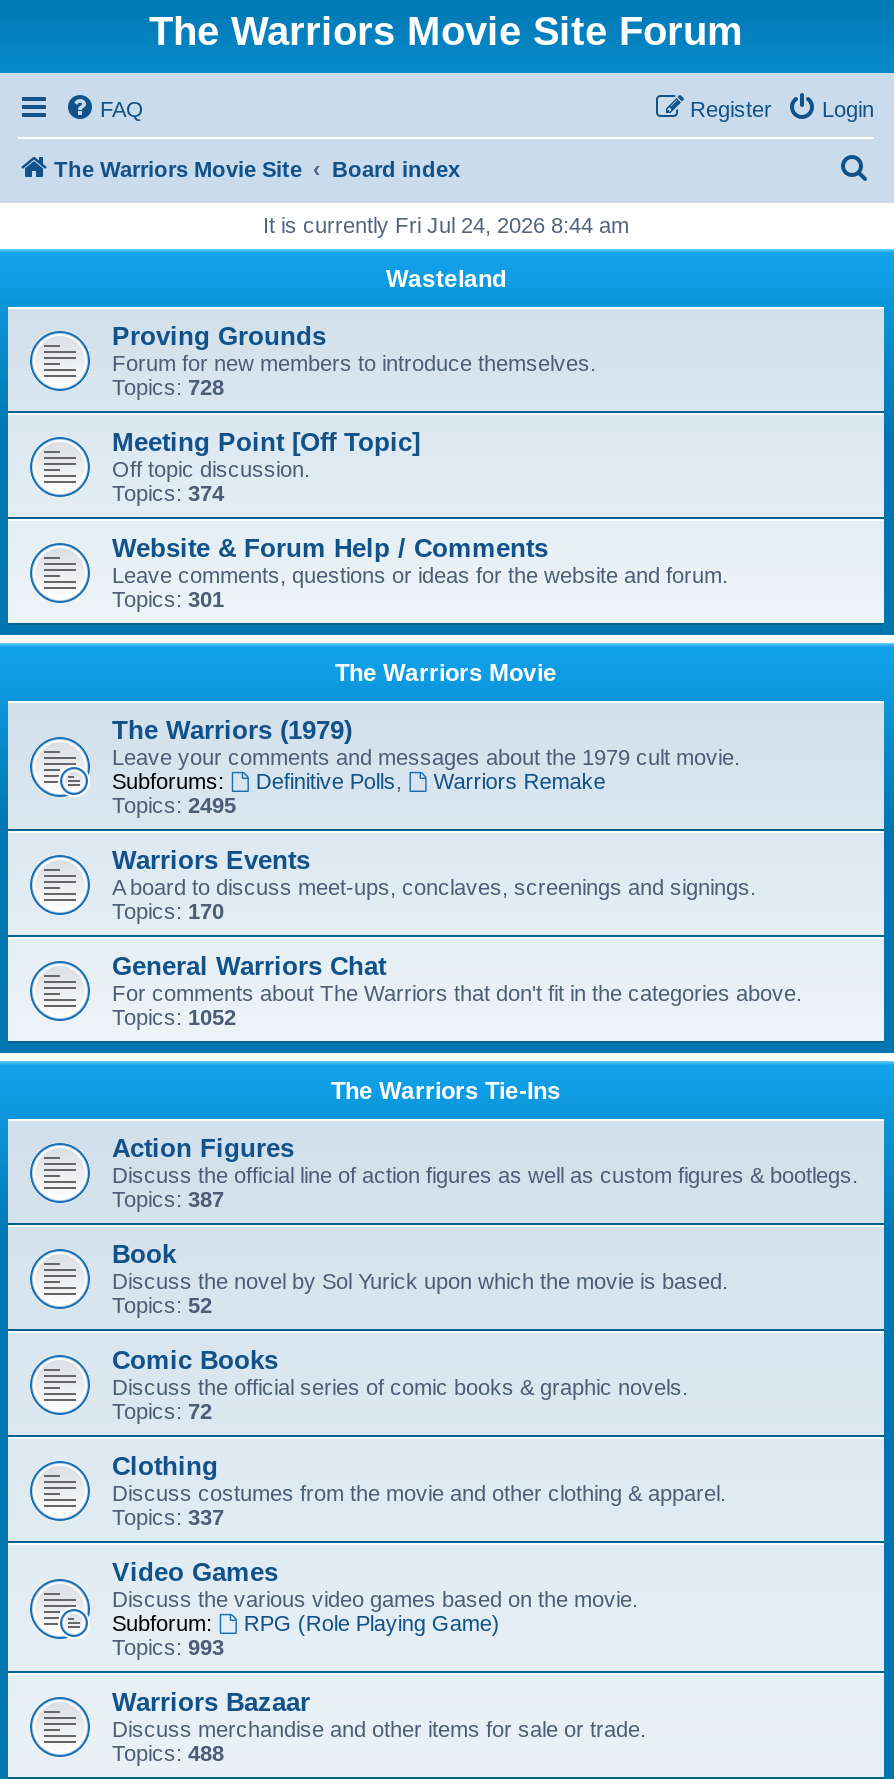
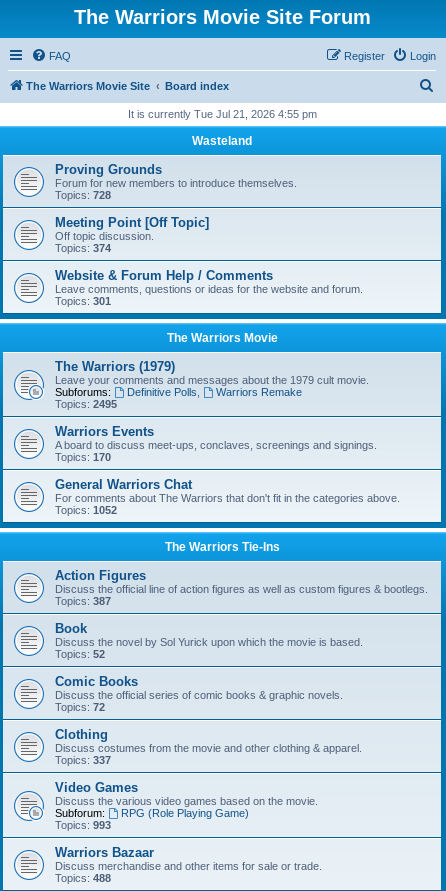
[263,213,629,237] It is currently Fri Jul 24, 2026 8:44 am -> [127,108,316,120] It is currently Tue Jul 21, 2026 4:55 pm

